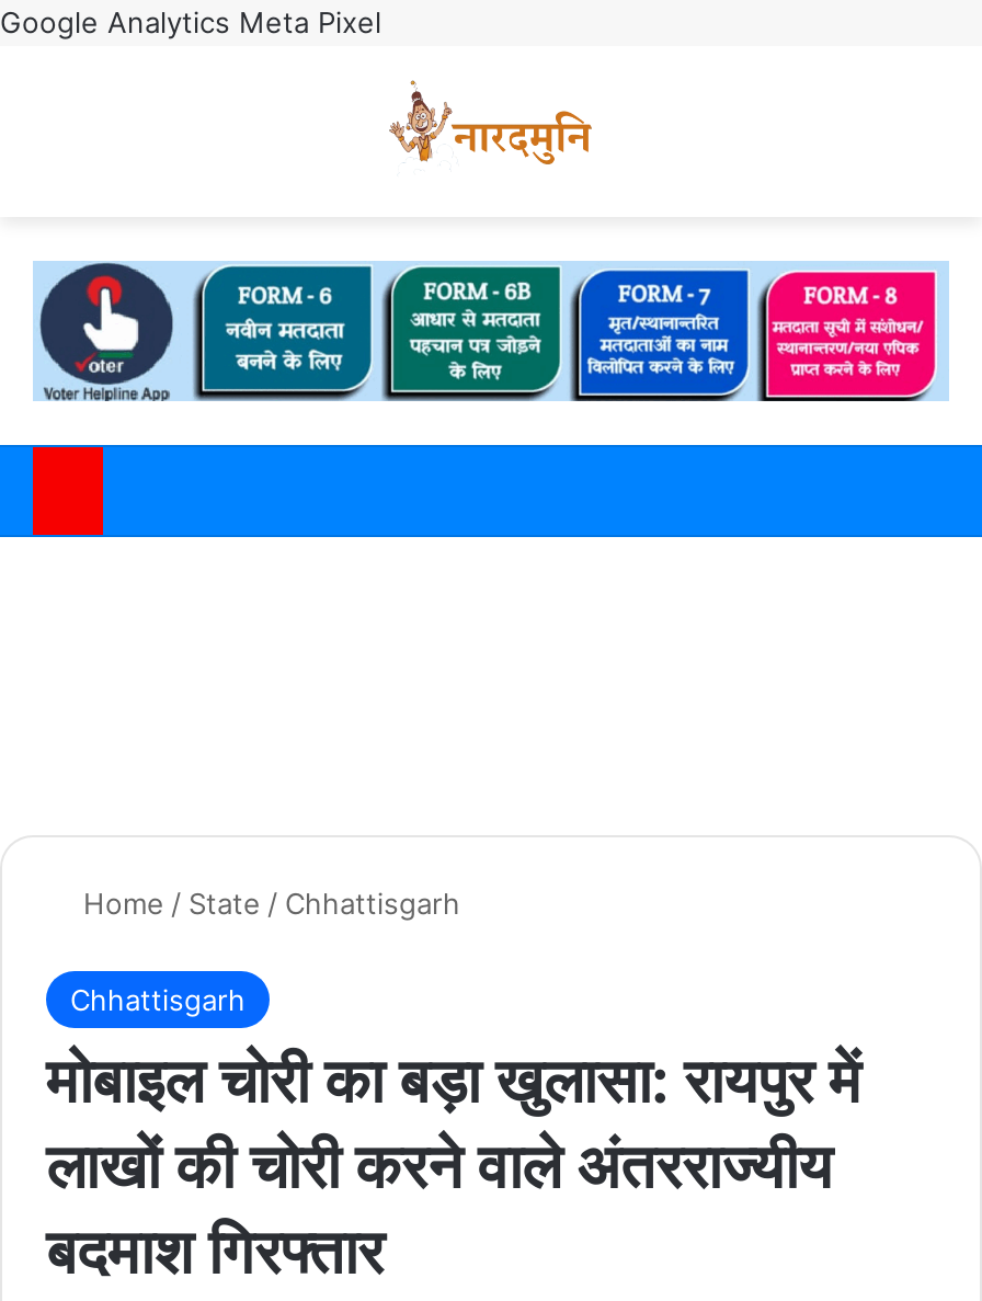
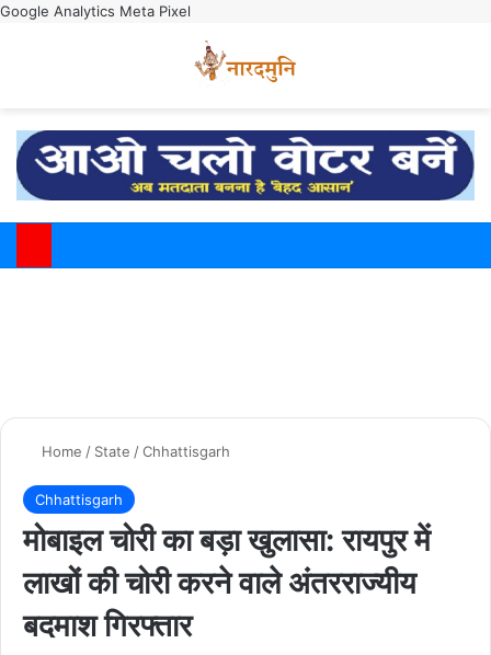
[33,261,947,403] [image] -> [15,129,475,202] [image]

